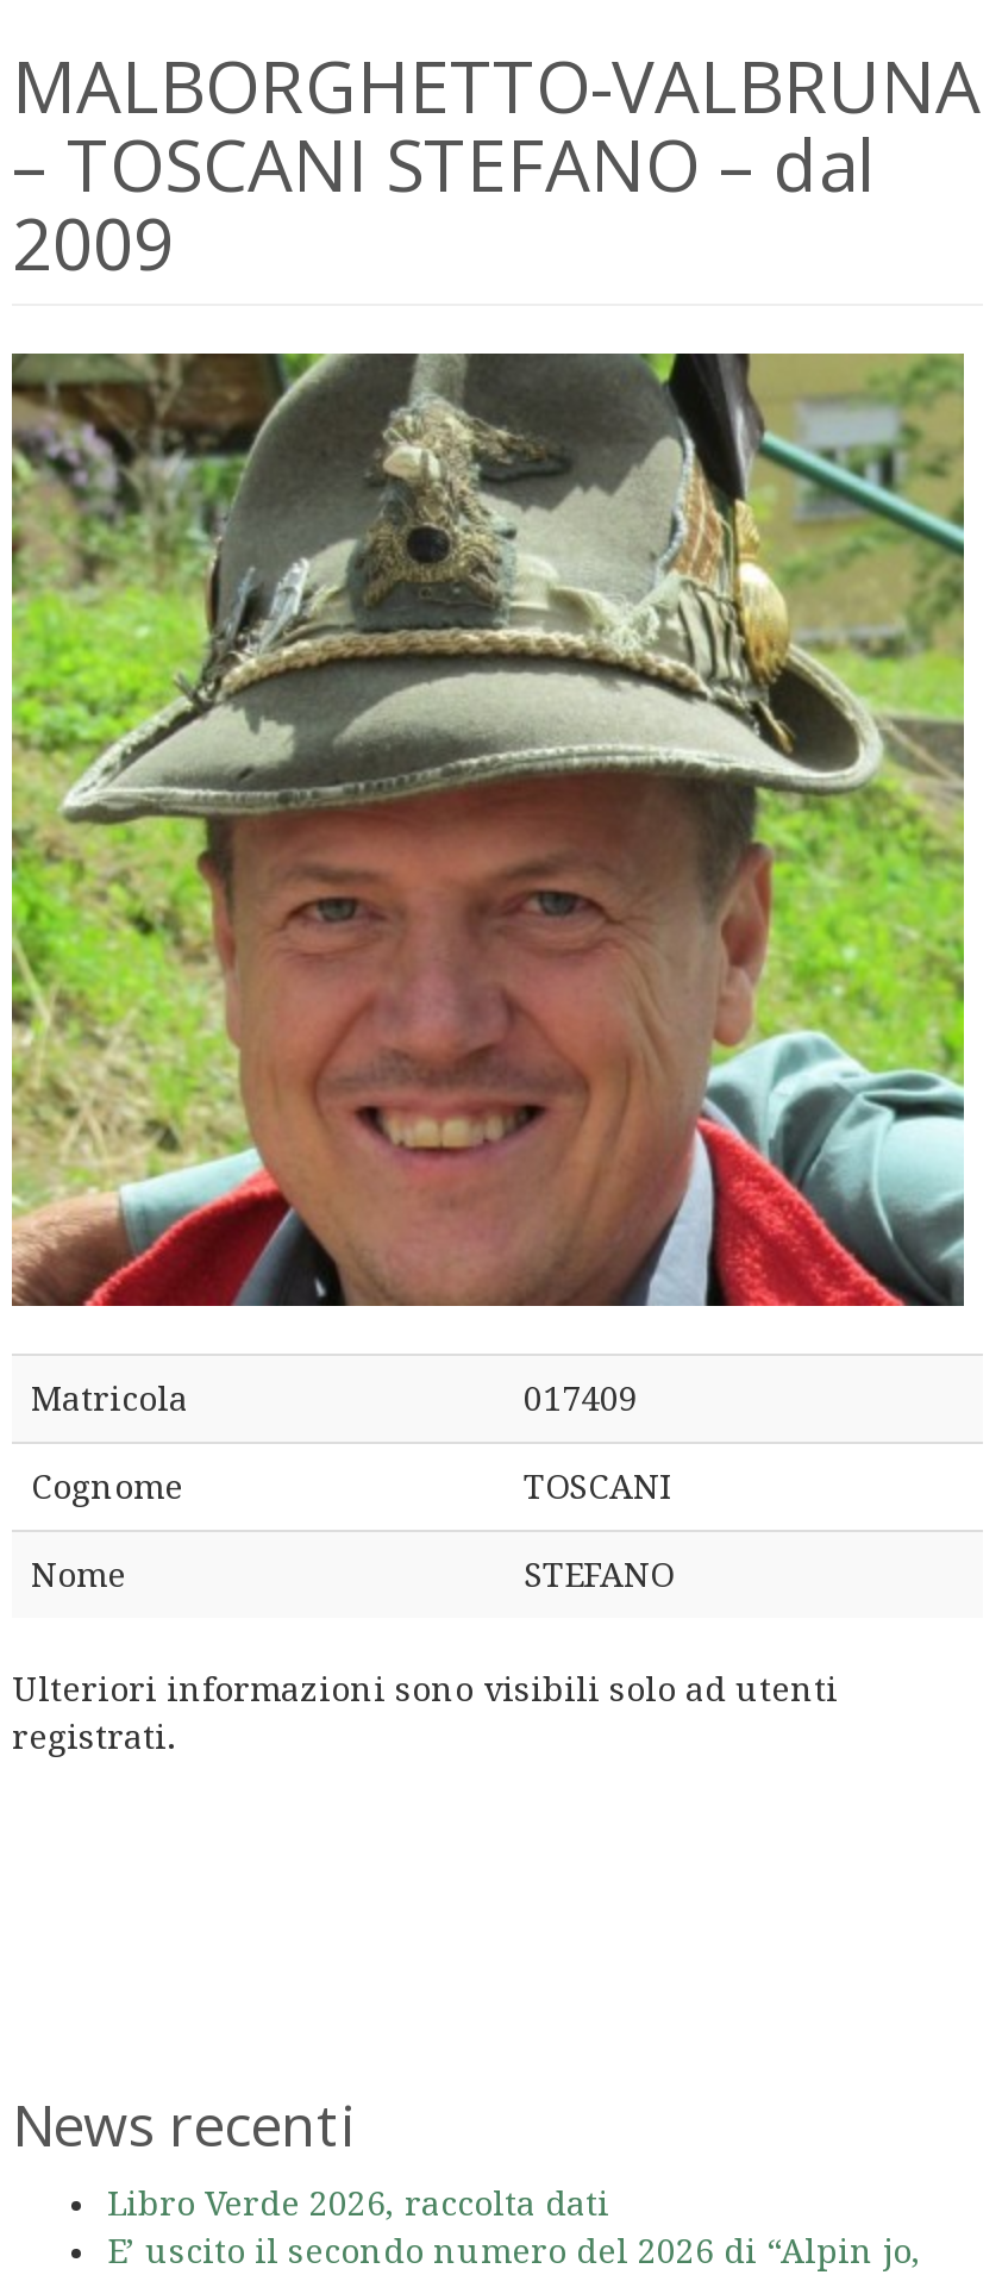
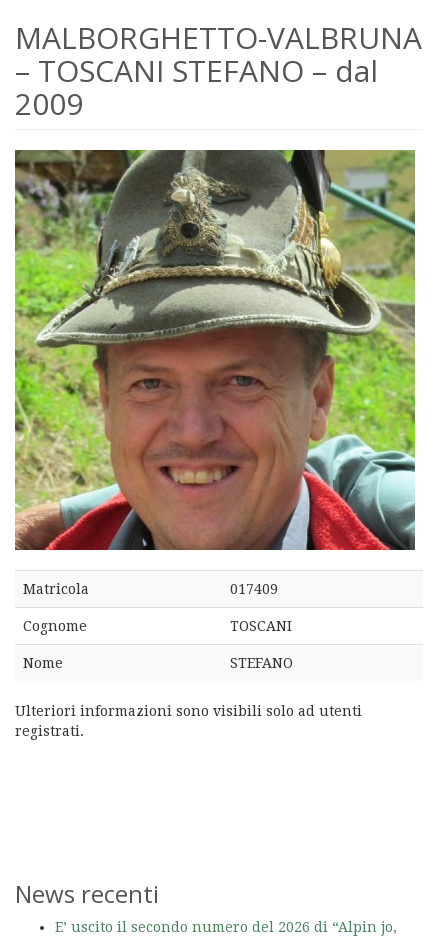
[107,2185,609,2223] Libro Verde 2026, raccolta dati -> none

